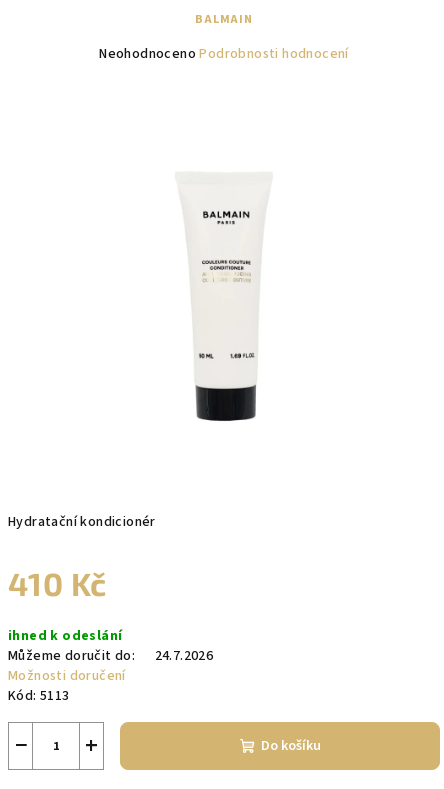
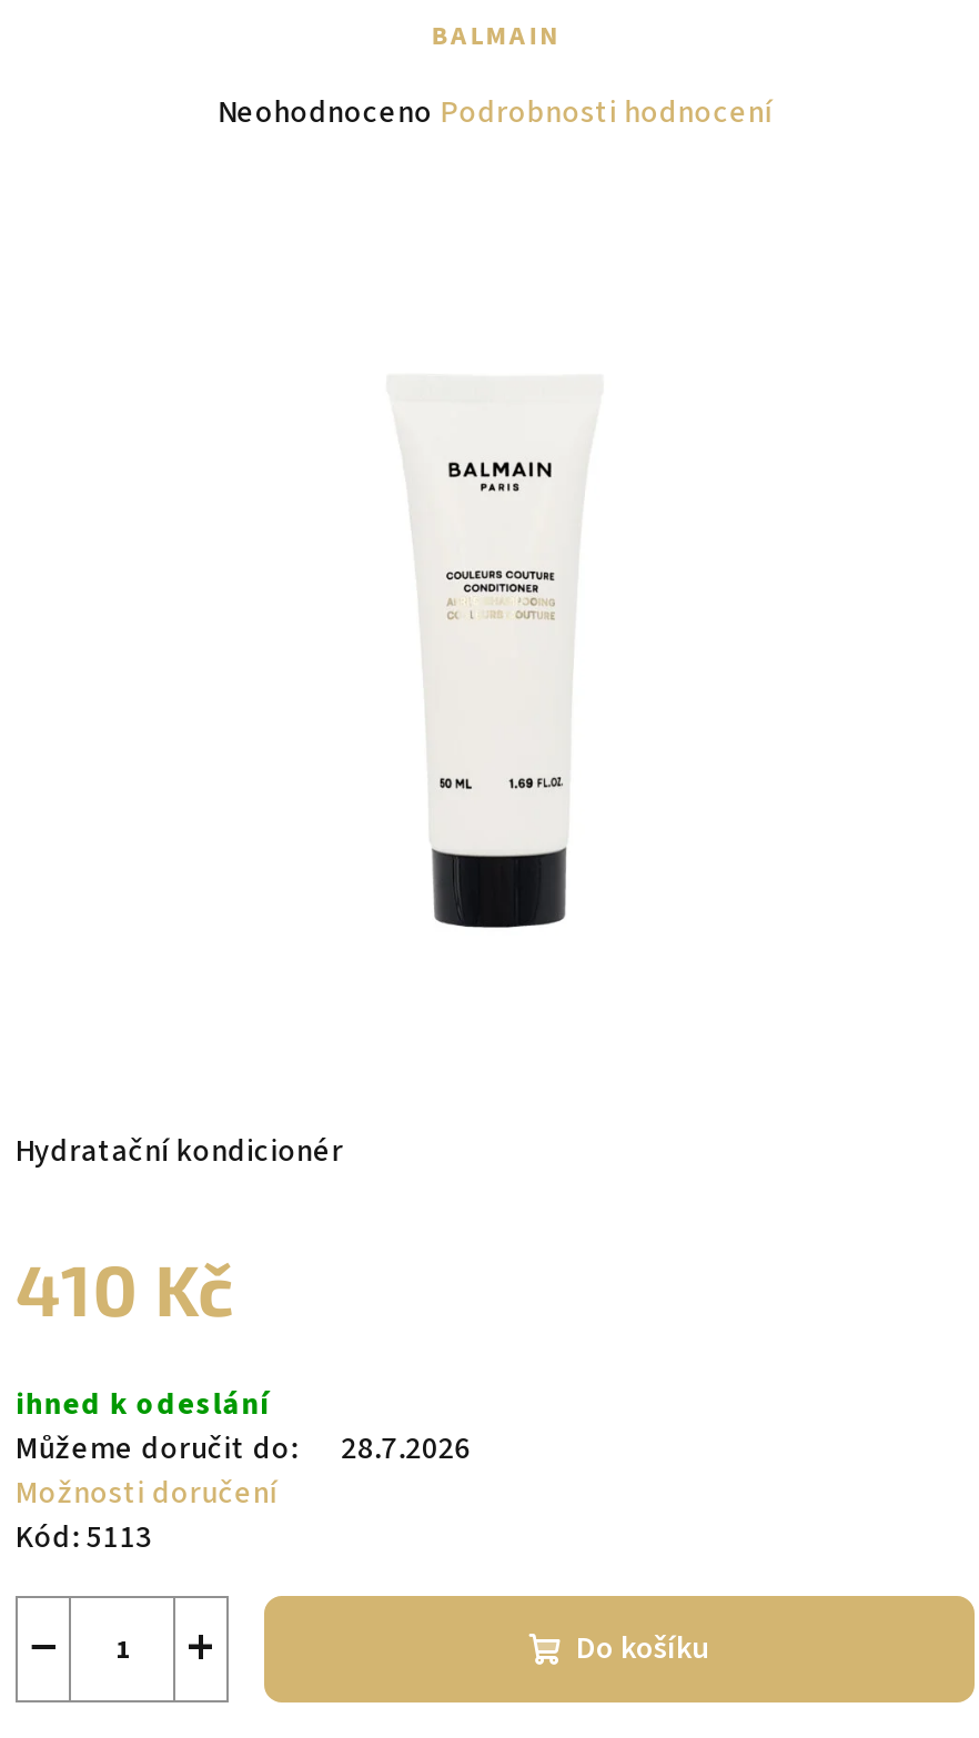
[8,646,213,666] Můžeme doručit do: 24.7.2026 -> [16,1427,471,1472] Můžeme doručit do: 28.7.2026

